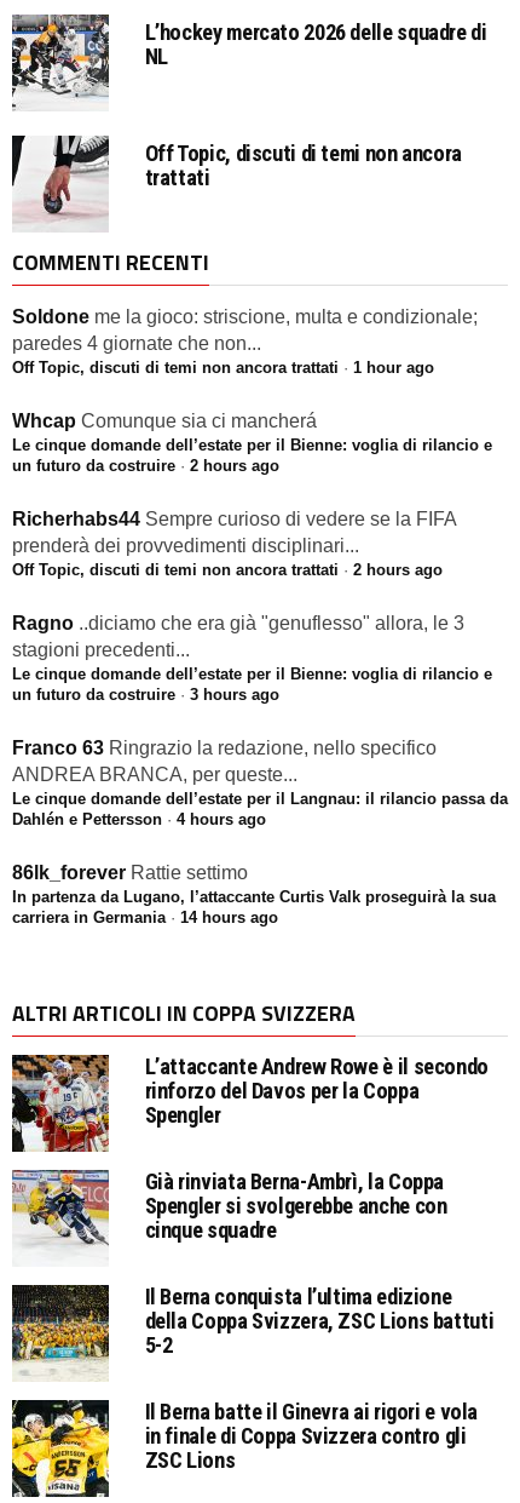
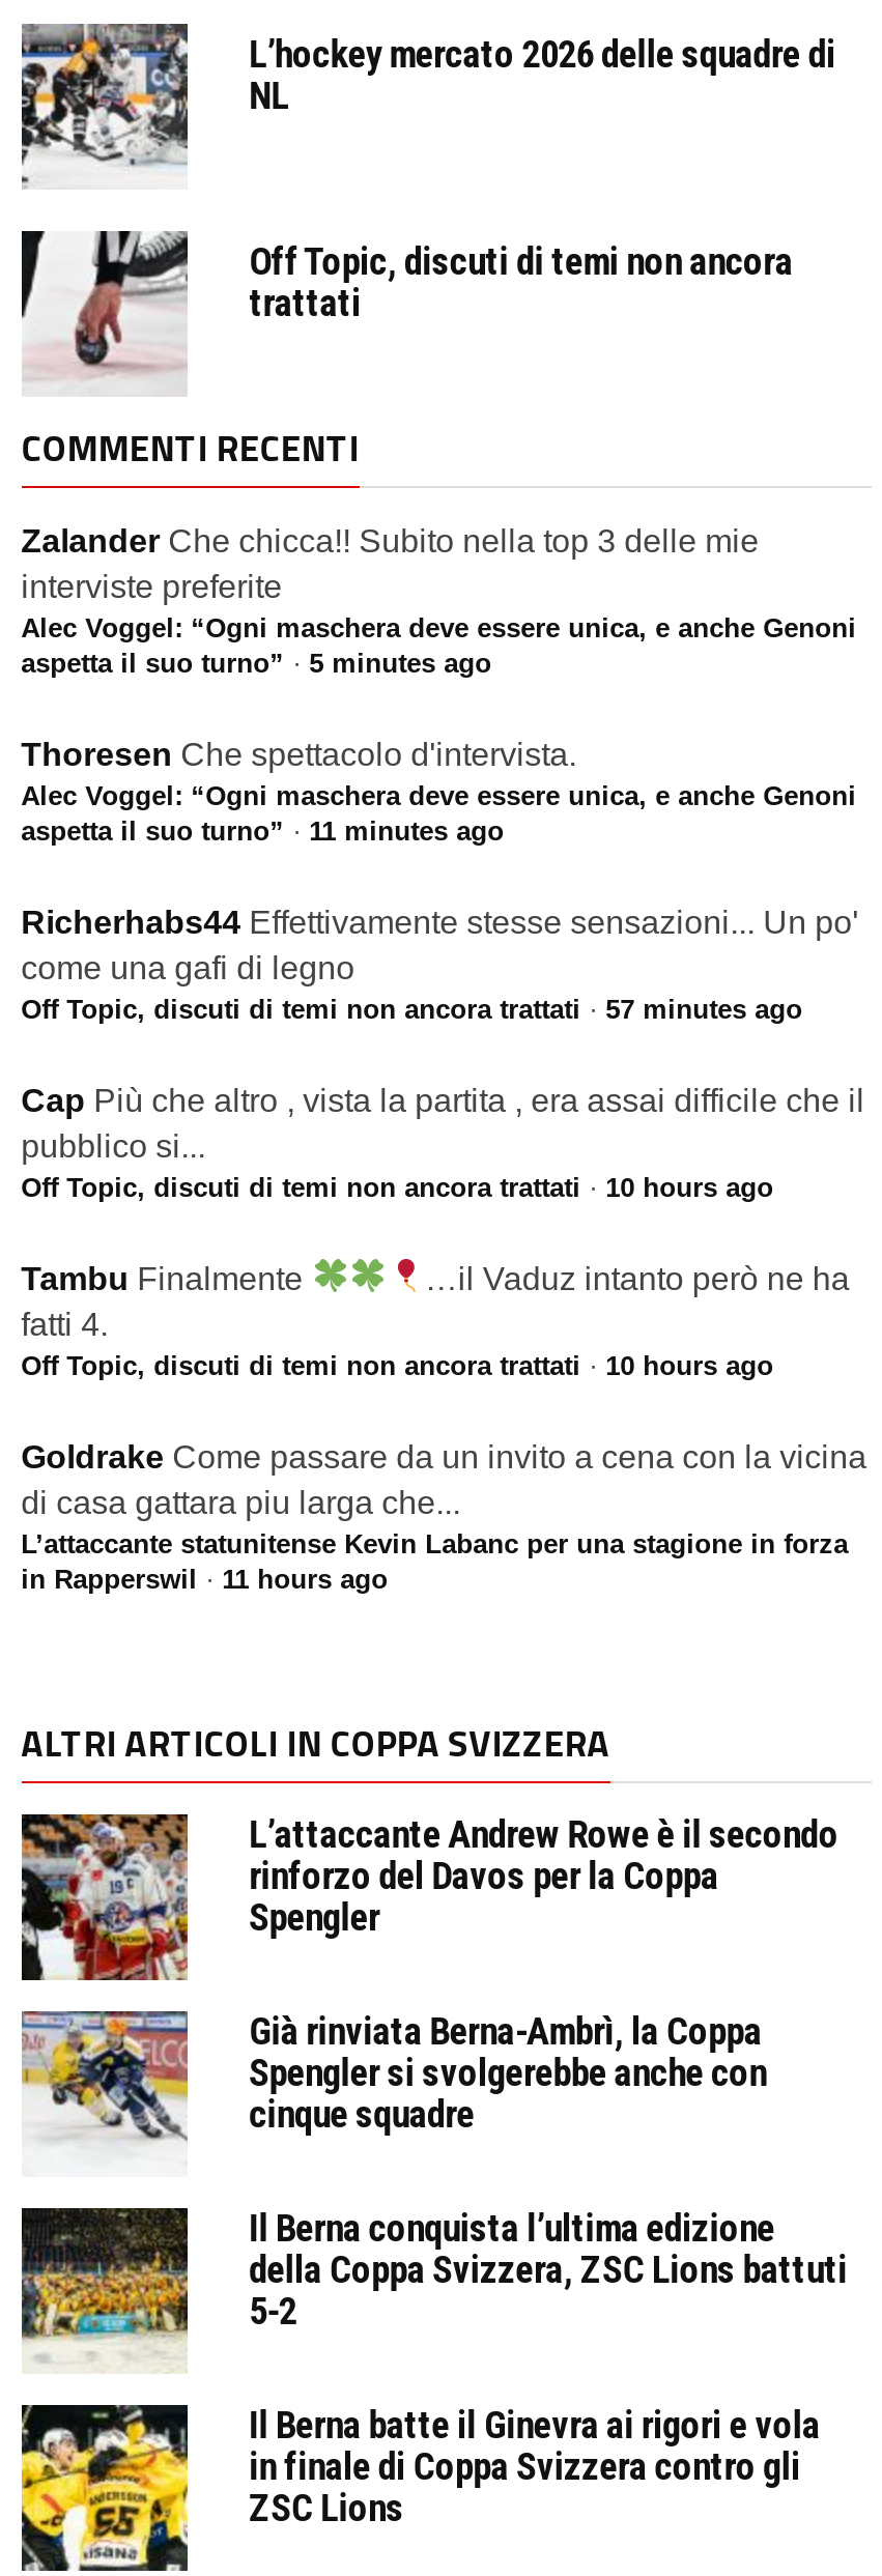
[12,306,477,376] Soldone me la gioco: striscione, multa e condizionale; | paredes 4 giornate che non... | Off Topic, discuti di temi non ancora trattati · 1 hour ago -> [21,523,857,678] Zalander Che chicca!! Subito nella top 3 delle mie | interviste preferite | Alec Voggel: “Ogni maschera deve essere unica, e anche Genoni | aspetta il suo turno” · 5 minutes ago
[12,410,492,474] Whcap Comunque sia ci mancherá | Le cinque domande dell’estate per il Bienne: voglia di rilancio e | un futuro da costruire · 2 hours ago -> [21,736,857,846] Thoresen Che spettacolo d'intervista. | Alec Voggel: “Ogni maschera deve essere unica, e anche Genoni | aspetta il suo turno” · 11 minutes ago
[12,508,456,579] Richerhabs44 Sempre curioso di vedere se la FIFA | prenderà dei provvedimenti disciplinari... | Off Topic, discuti di temi non ancora trattati · 2 hours ago -> [21,904,859,1024] Richerhabs44 Effettivamente stesse sensazioni... Un po' | come una gafi di legno | Off Topic, discuti di temi non ancora trattati · 57 minutes ago
[12,612,492,703] Ragno ..diciamo che era già "genuflesso" allora, le 3 | stagioni precedenti... | Le cinque domande dell’estate per il Bienne: voglia di rilancio e | un futuro da costruire · 3 hours ago -> [21,1082,865,1202] Cap Più che altro , vista la partita , era assai difficile che il | pubblico si... | Off Topic, discuti di temi non ancora trattati · 10 hours ago
[12,737,508,828] Franco 63 Ringrazio la redazione, nello specifico | ANDREA BRANCA, per queste... | Le cinque domande dell’estate per il Langnau: il rilancio passa da | Dahlén e Pettersson · 4 hours ago -> [21,1260,849,1381] Tambu Finalmente | …il Vaduz intanto però ne ha | fatti 4. | Off Topic, discuti di temi non ancora trattati · 10 hours ago
[12,862,495,926] 86lk_forever Rattie settimo | In partenza da Lugano, l’attaccante Curtis Valk proseguirà la sua | carriera in Germania · 14 hours ago -> [21,1439,867,1594] Goldrake Come passare da un invito a cena con la vicina | di casa gattara piu larga che... | L’attaccante statunitense Kevin Labanc per una stagione in forza | in Rapperswil · 11 hours ago

